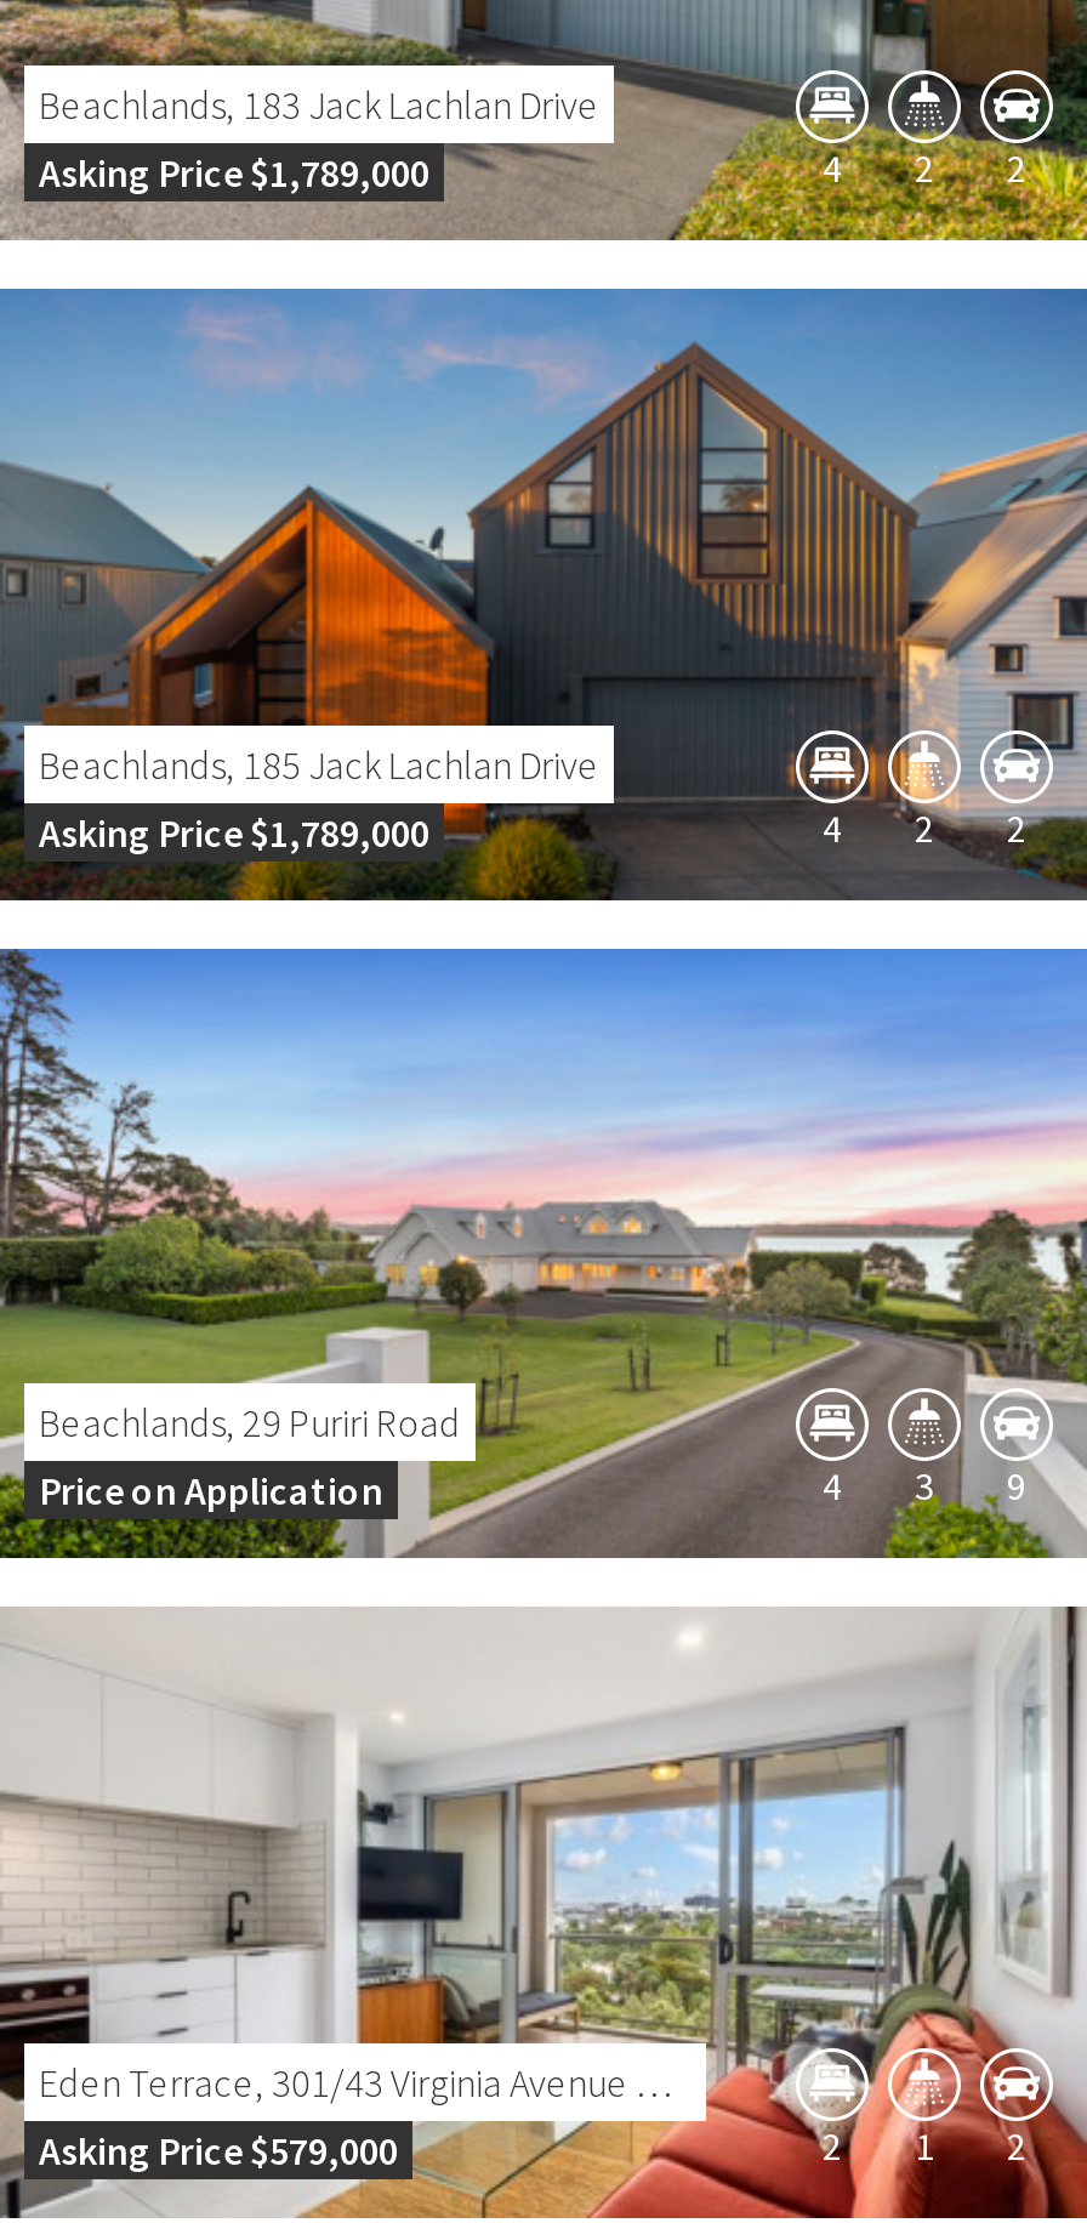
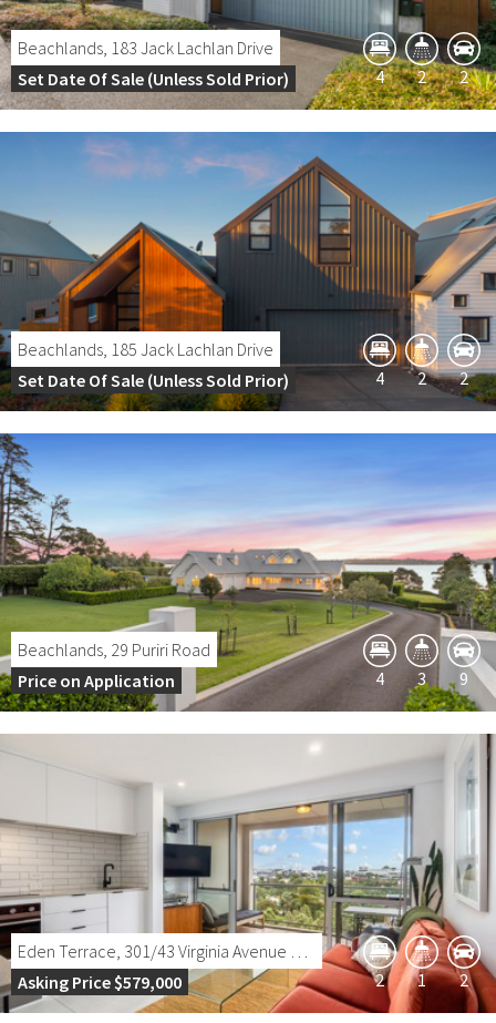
[39,149,429,197] Asking Price $1,789,000 -> [18,68,289,90] Set Date Of Sale (Unless Sold Prior)
[39,808,429,856] Asking Price $1,789,000 -> [18,369,289,391] Set Date Of Sale (Unless Sold Prior)

